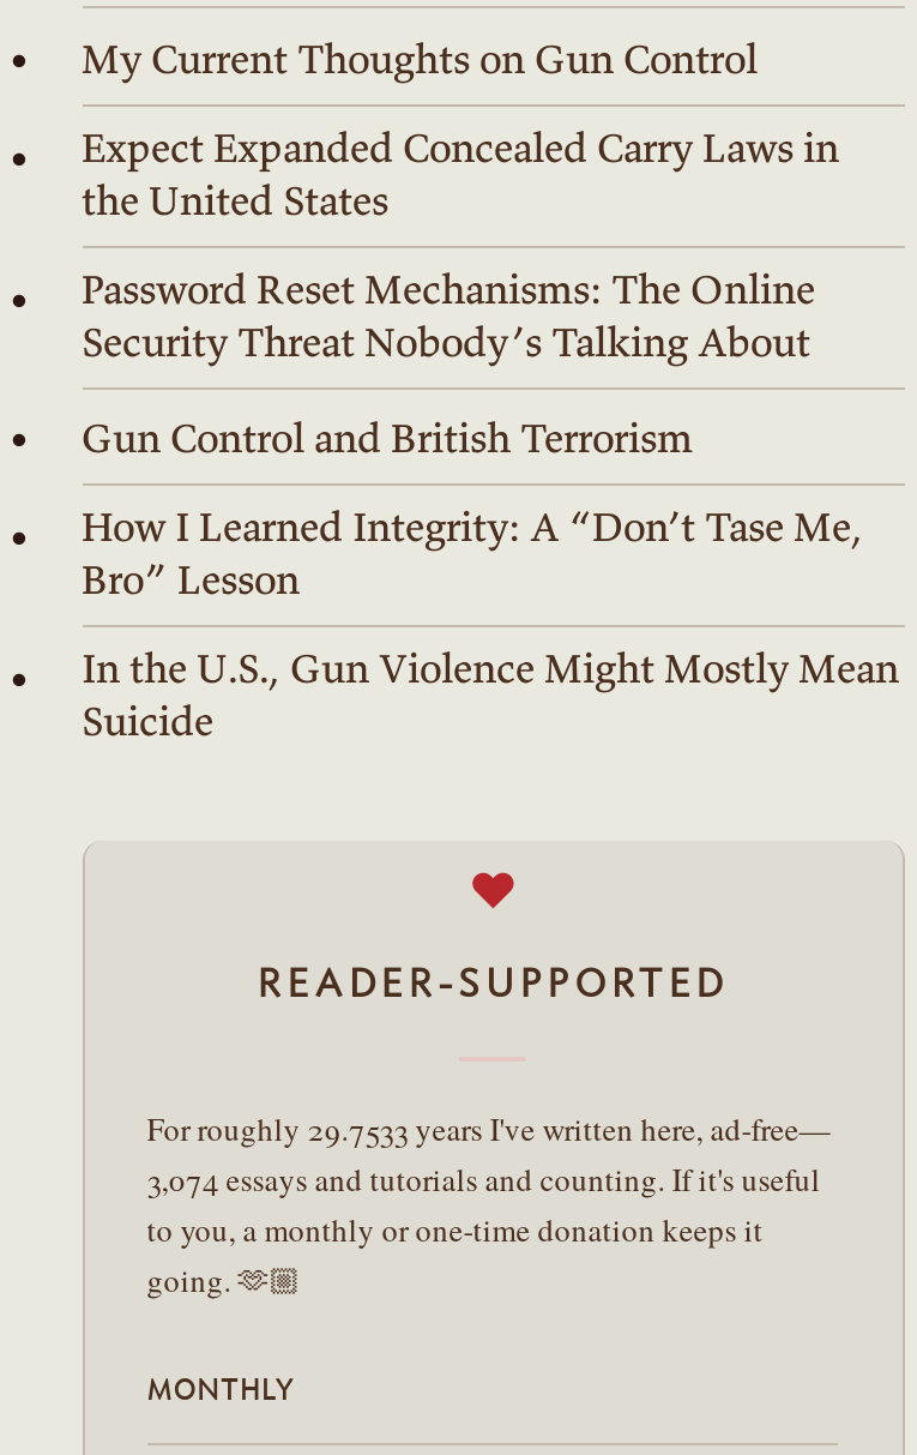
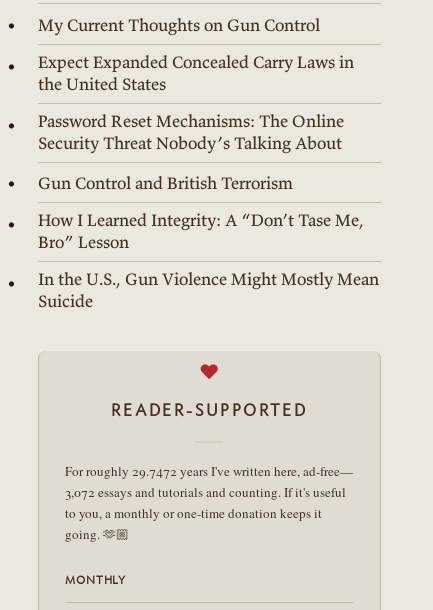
[147,1108,830,1151] For roughly 29.7533 years I've written here, ad-free— -> [65,462,353,480] For roughly 29.7472 years I've written here, ad-free—
[147,1158,821,1201] 3,074 essays and tutorials and counting. If it's useful -> [65,483,346,501] 3,072 essays and tutorials and counting. If it's useful

